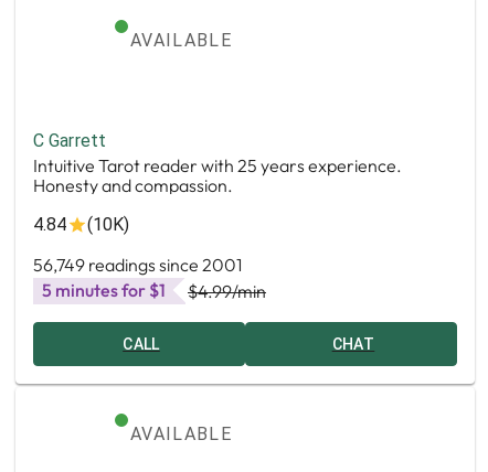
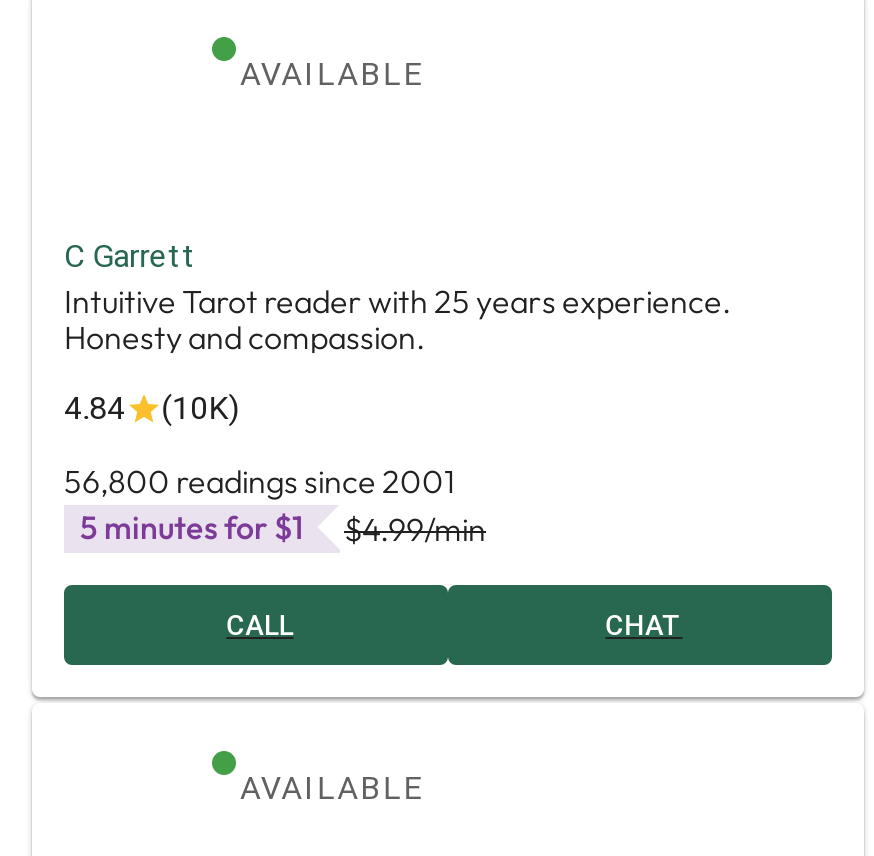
[33,254,242,276] 56,749 readings since 2001 -> [64,461,454,501] 56,800 readings since 2001

